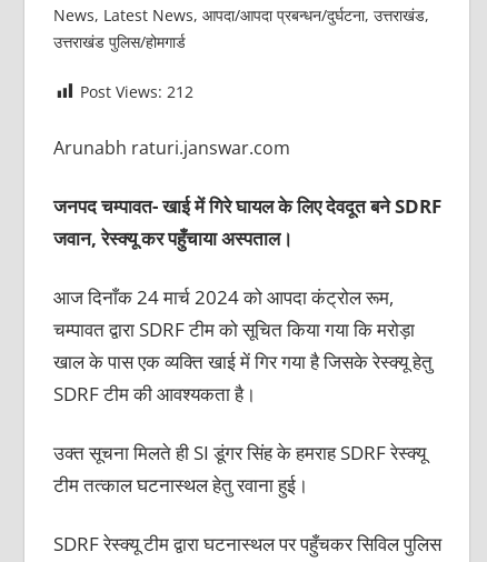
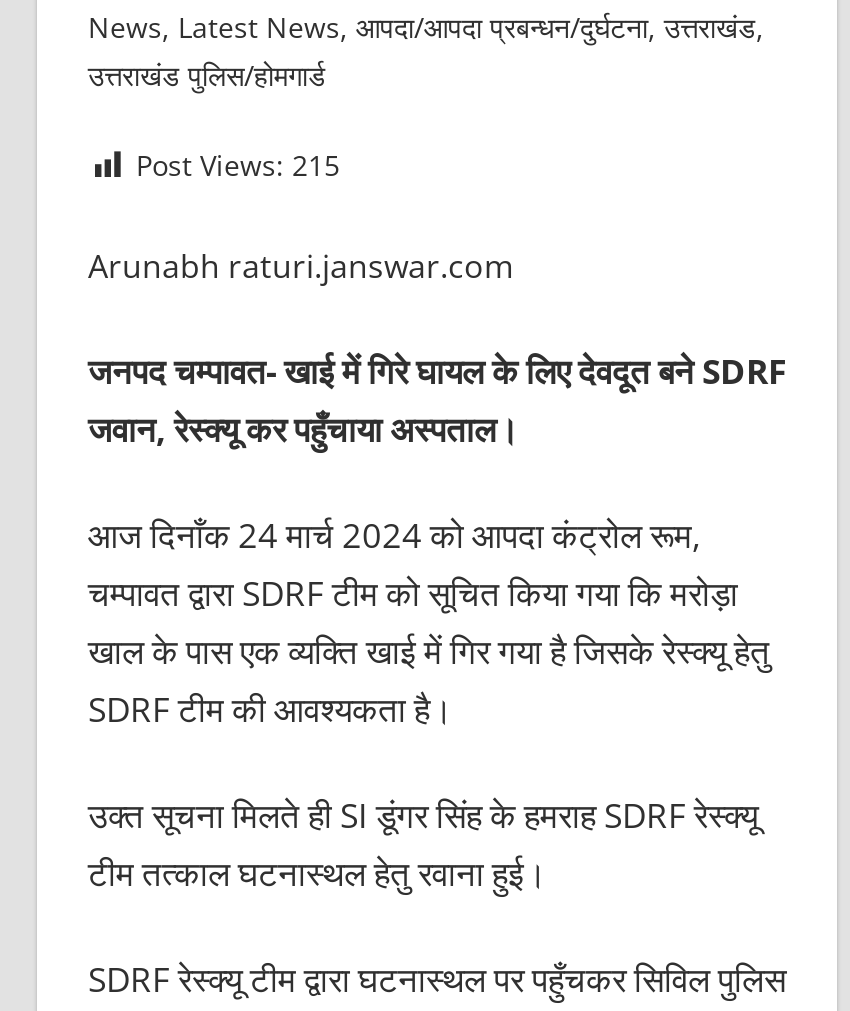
[79,81,193,102] Post Views: 212 -> [136,146,340,184] Post Views: 215

